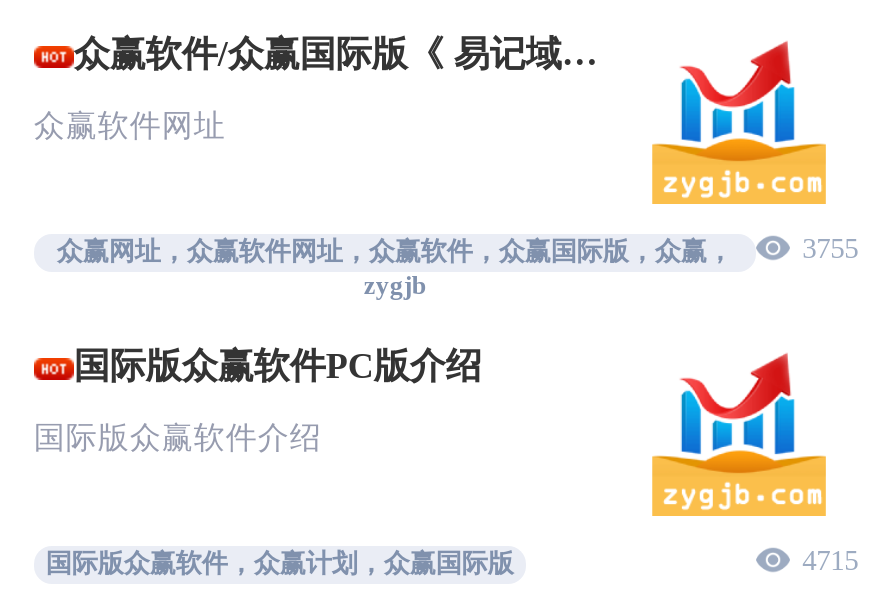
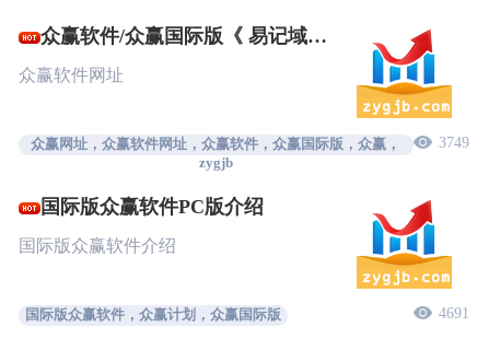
[802,232,858,264] 3755 -> [439,133,469,151] 3749
[802,544,858,576] 4715 -> [439,304,469,322] 4691

